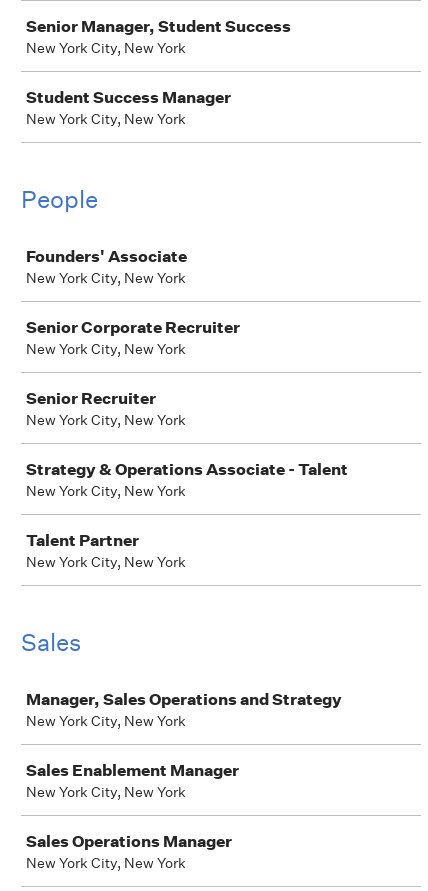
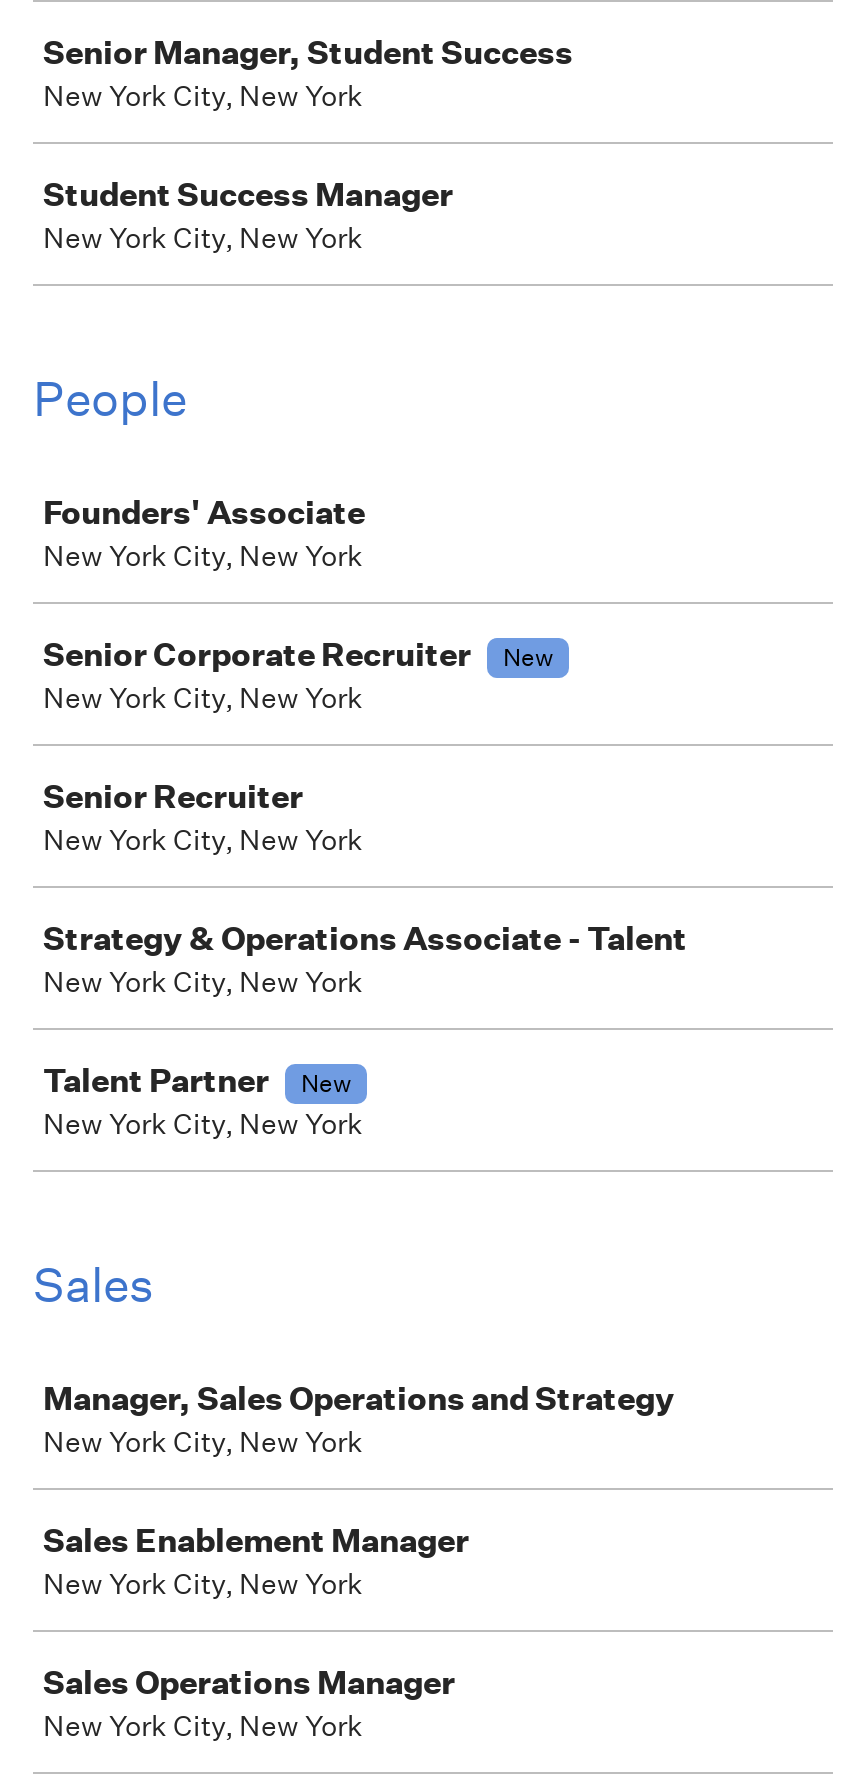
none -> [503,640,553,674] New
none -> [301,1066,351,1100] New

